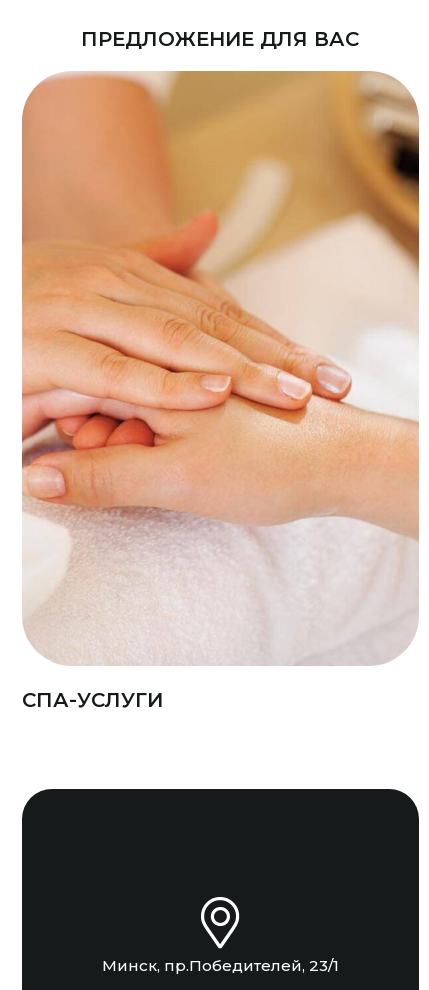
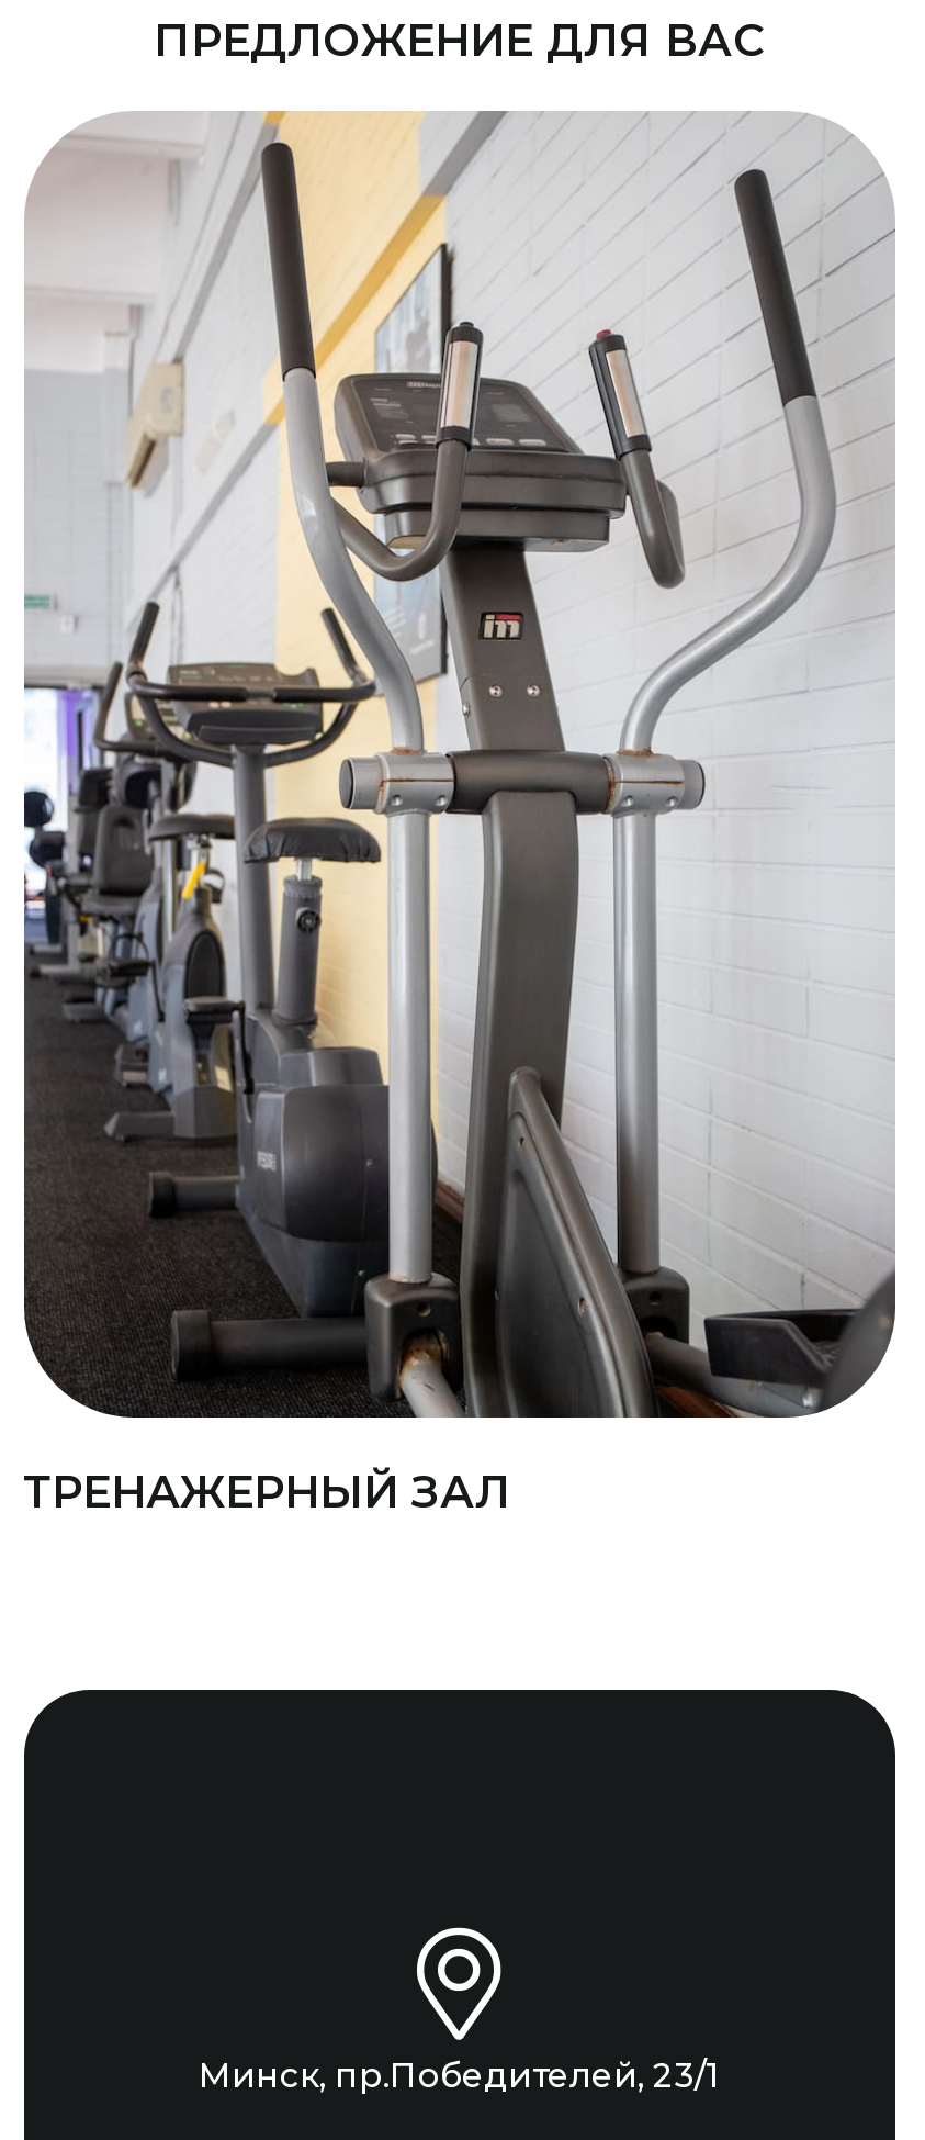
[21,70,420,712] [image] | СПА-УСЛУГИ -> [22,111,898,1519] [image] | ТРЕНАЖЕРНЫЙ ЗАЛ

